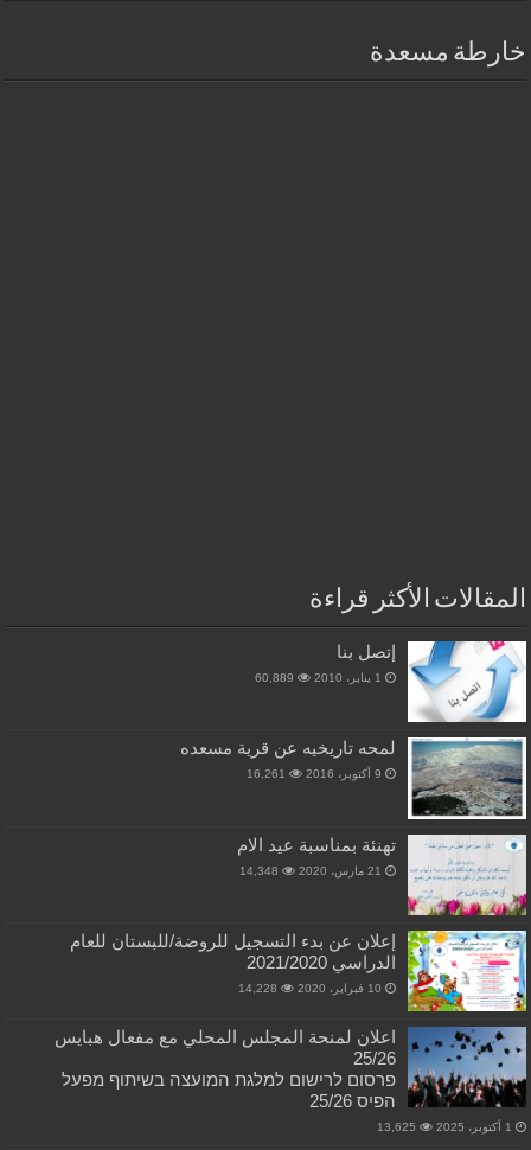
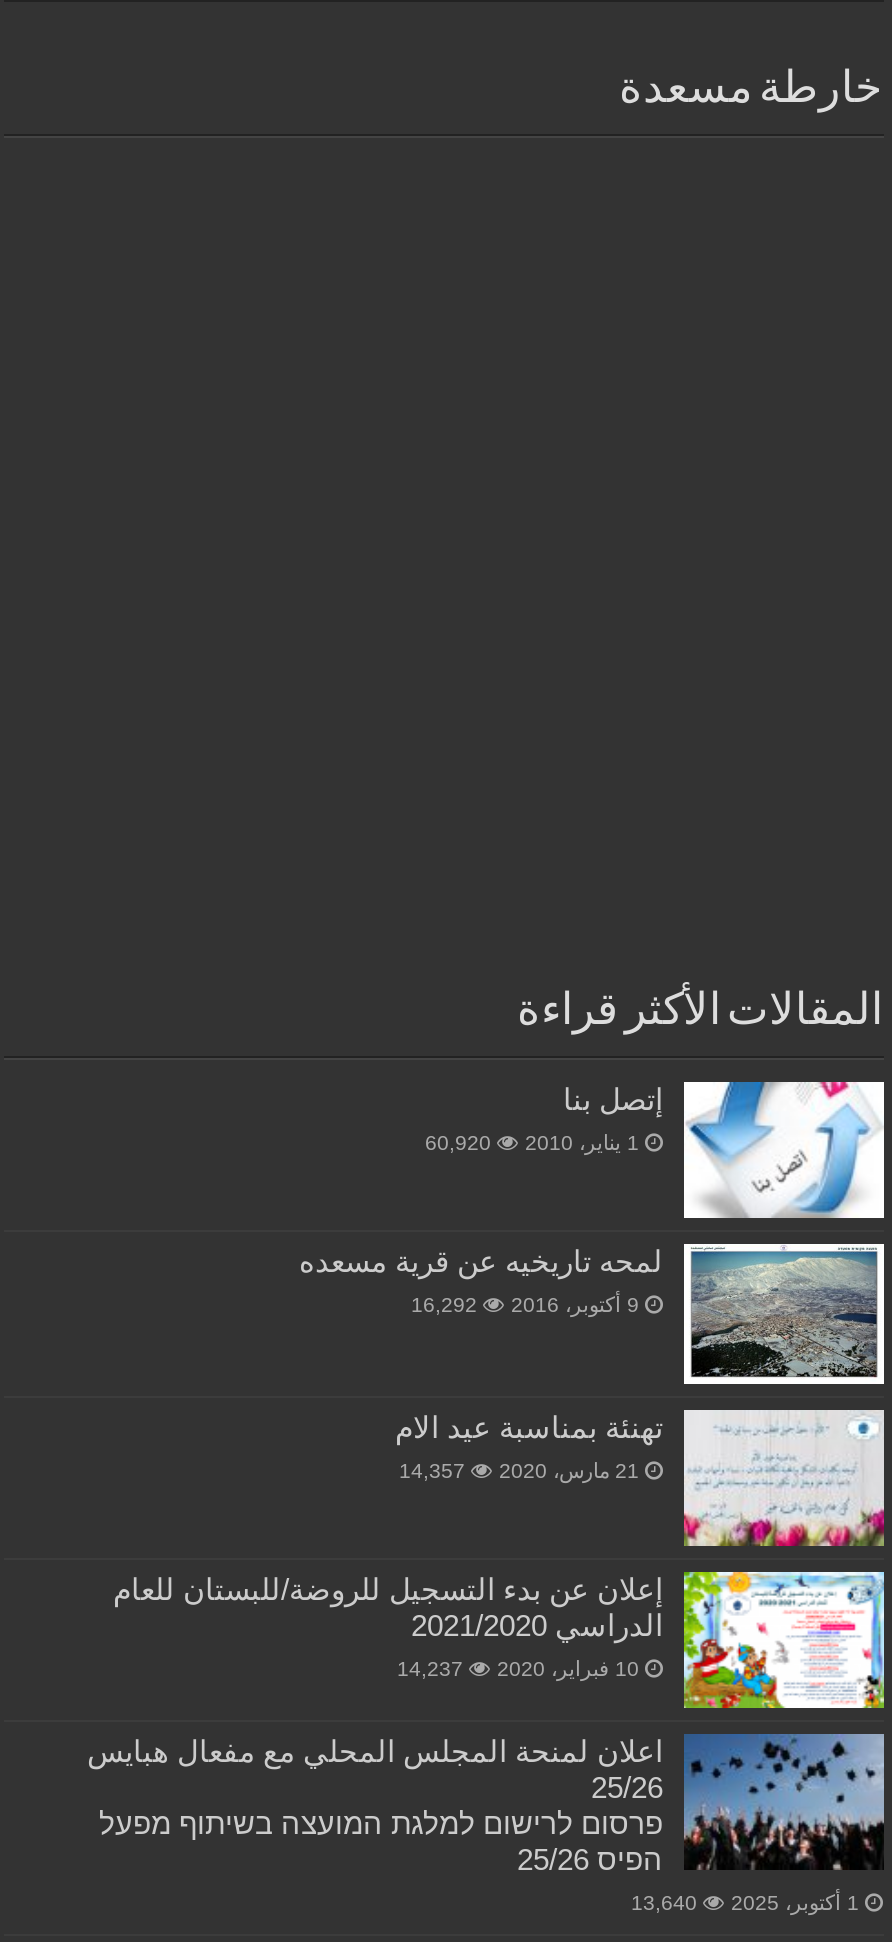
[254,671,293,684] 60,889 -> [425,1132,491,1154] 60,920
[246,767,285,780] 16,261 -> [411,1295,477,1317] 16,292
[239,864,278,877] 14,348 -> [399,1459,465,1481] 14,357
[238,981,277,994] 14,228 -> [397,1658,463,1680] 14,237
[376,1120,415,1133] 13,625 -> [631,1892,697,1914] 13,640

